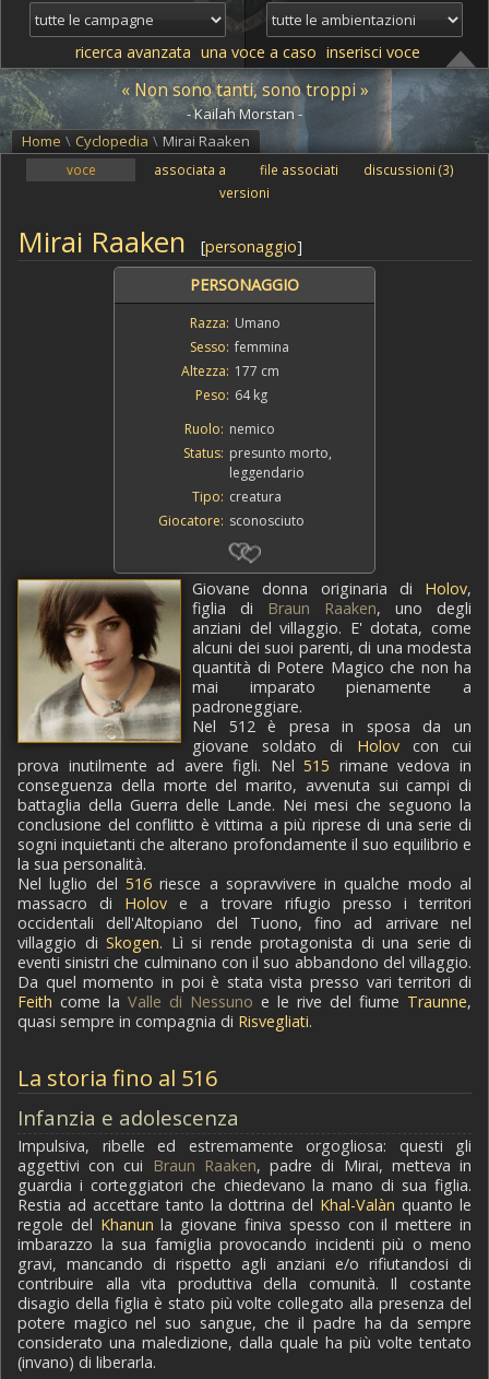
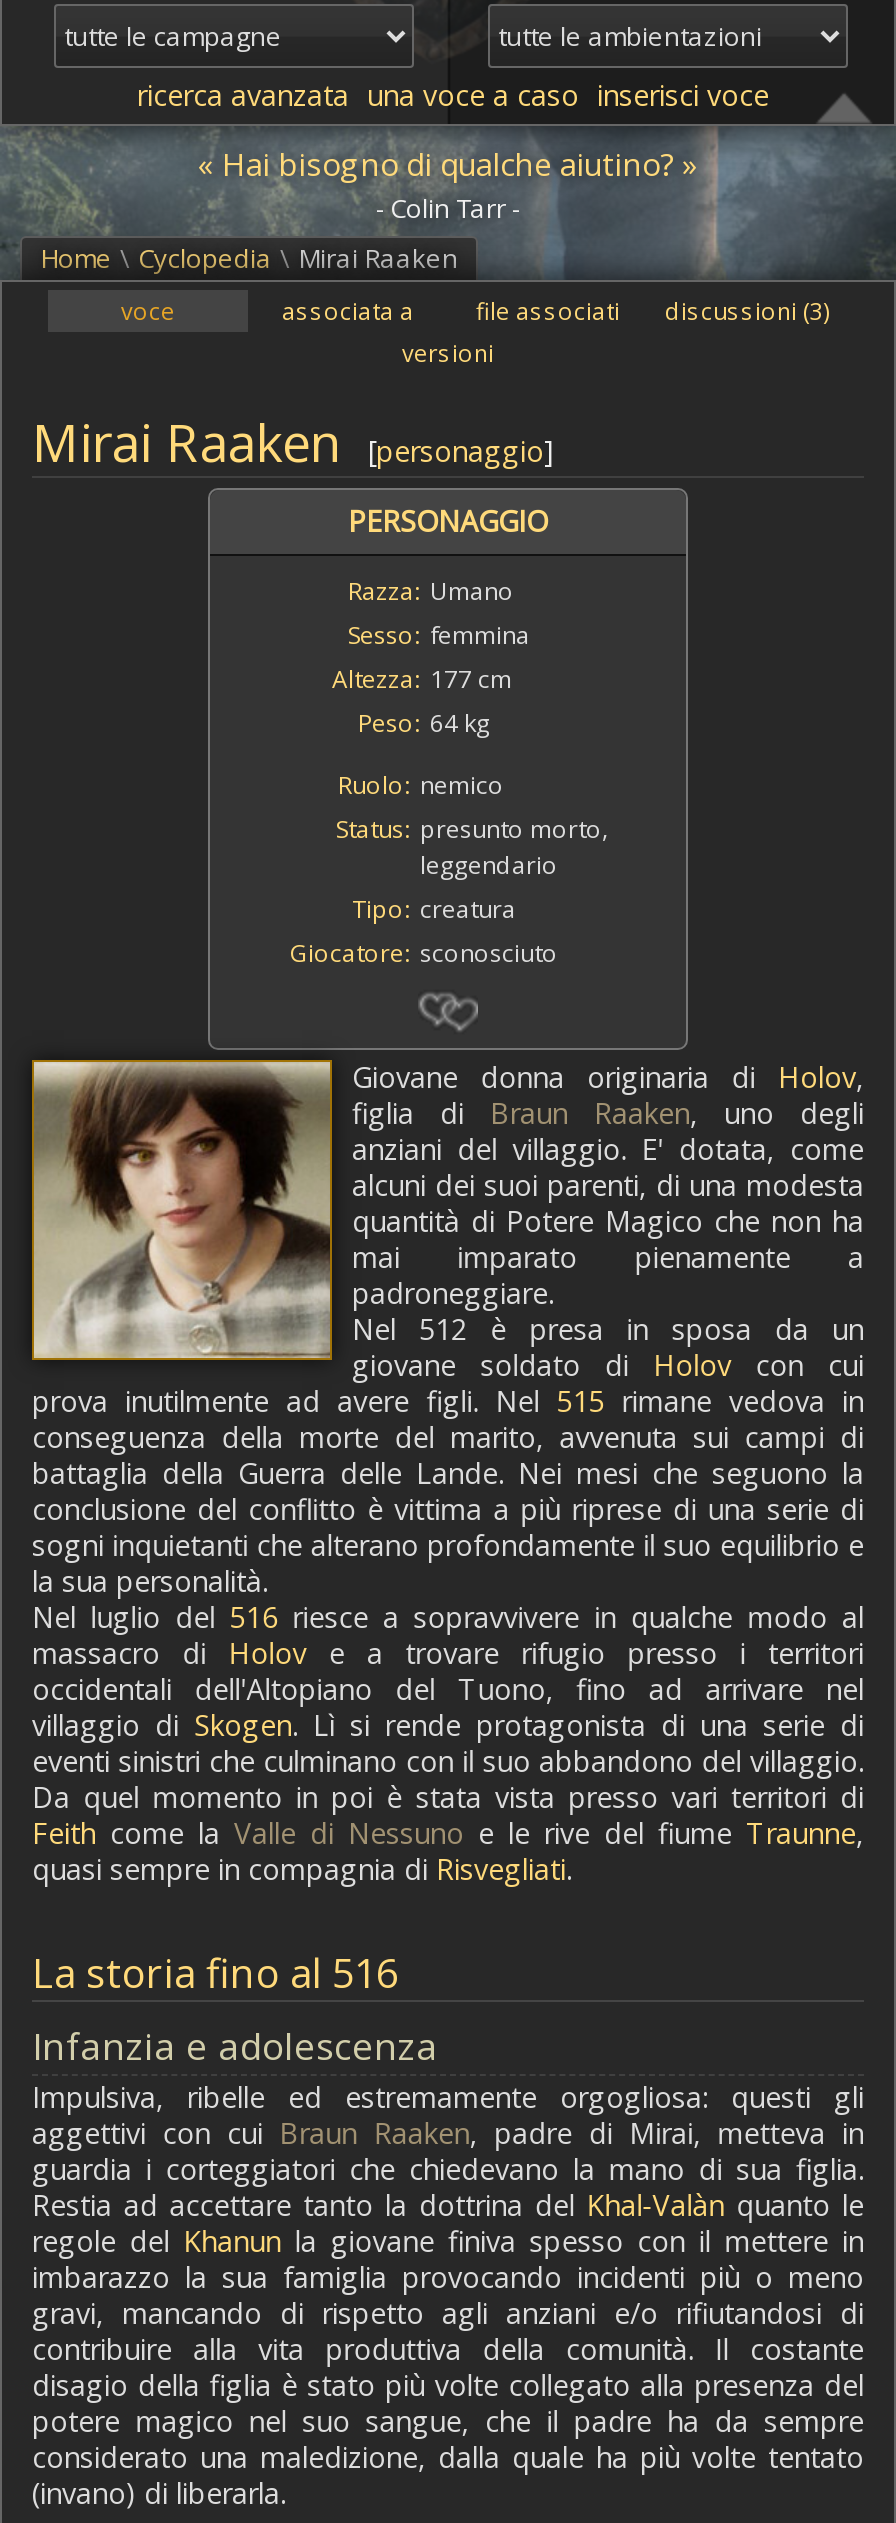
[121,78,368,123] « Non sono tanti, sono troppi » | - Kailah Morstan - -> [198,142,698,226] « Hai bisogno di qualche aiutino? » | - Colin Tarr -

